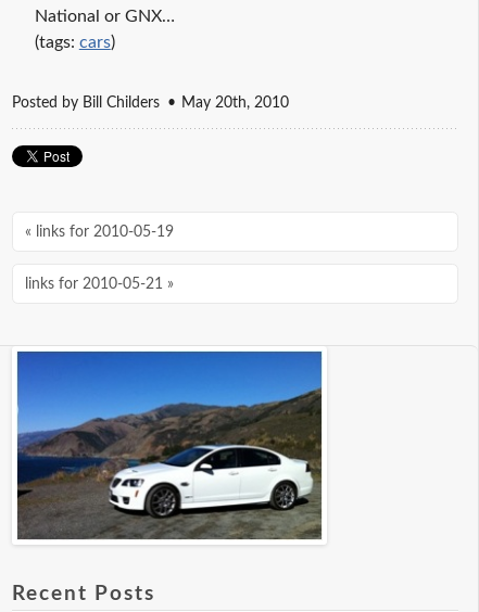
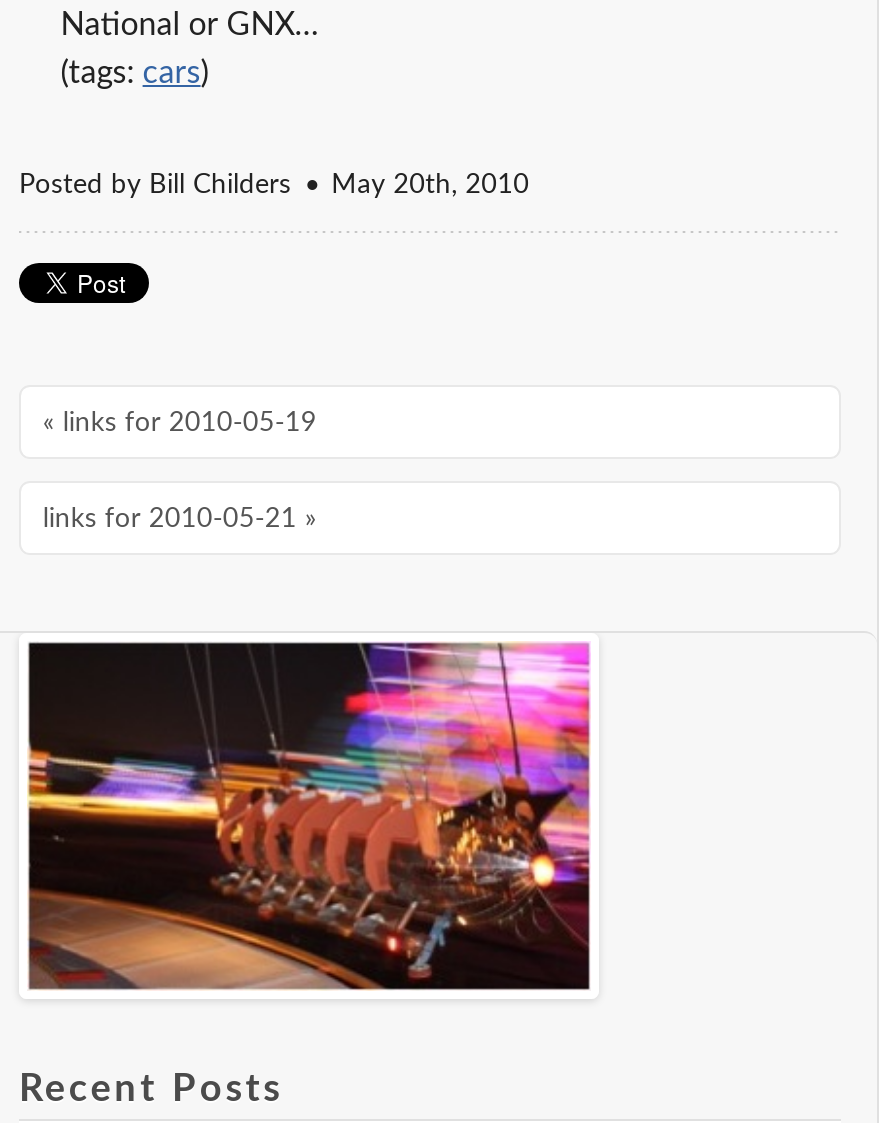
[16,350,323,540] [image] -> [27,641,591,991] [image]

